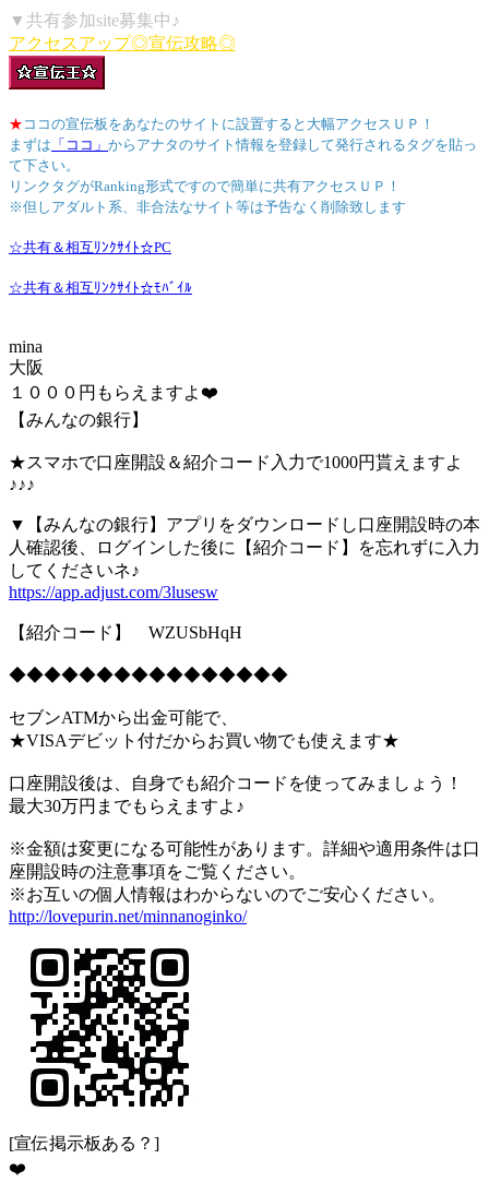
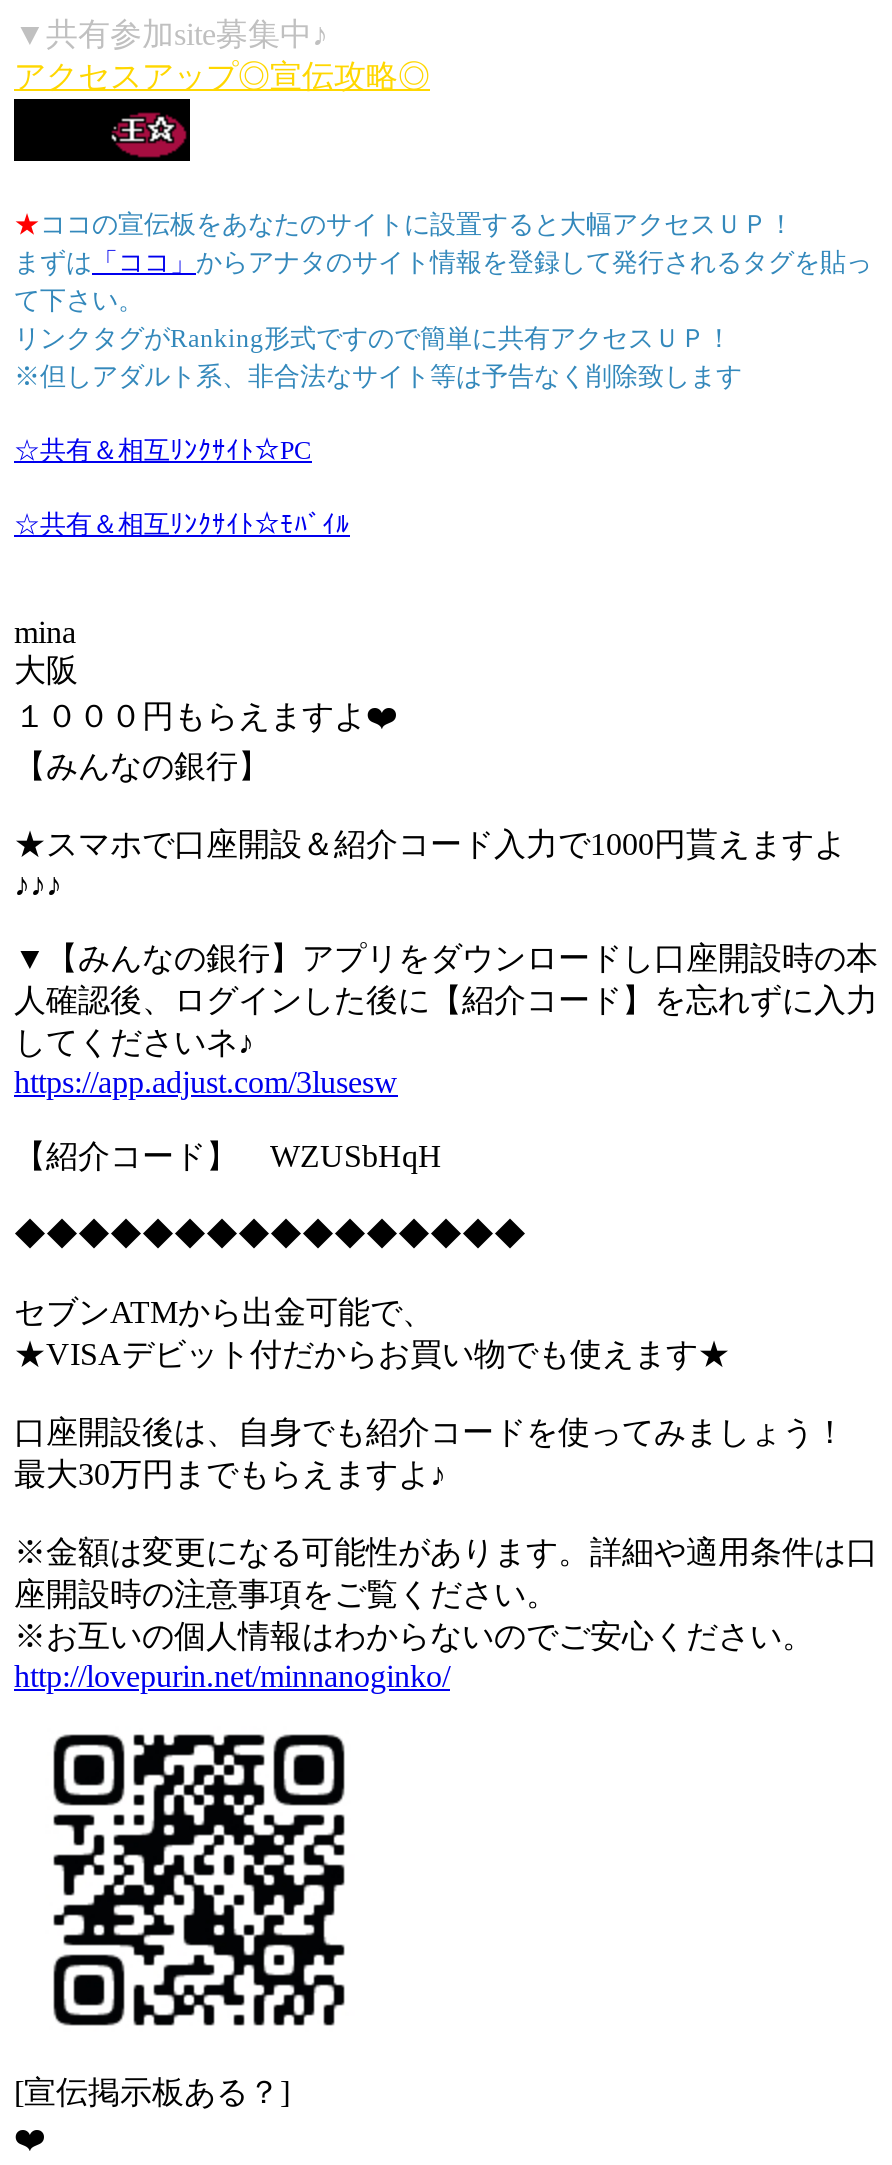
[8,55,105,91] [image] -> [12,97,190,163] [image]

